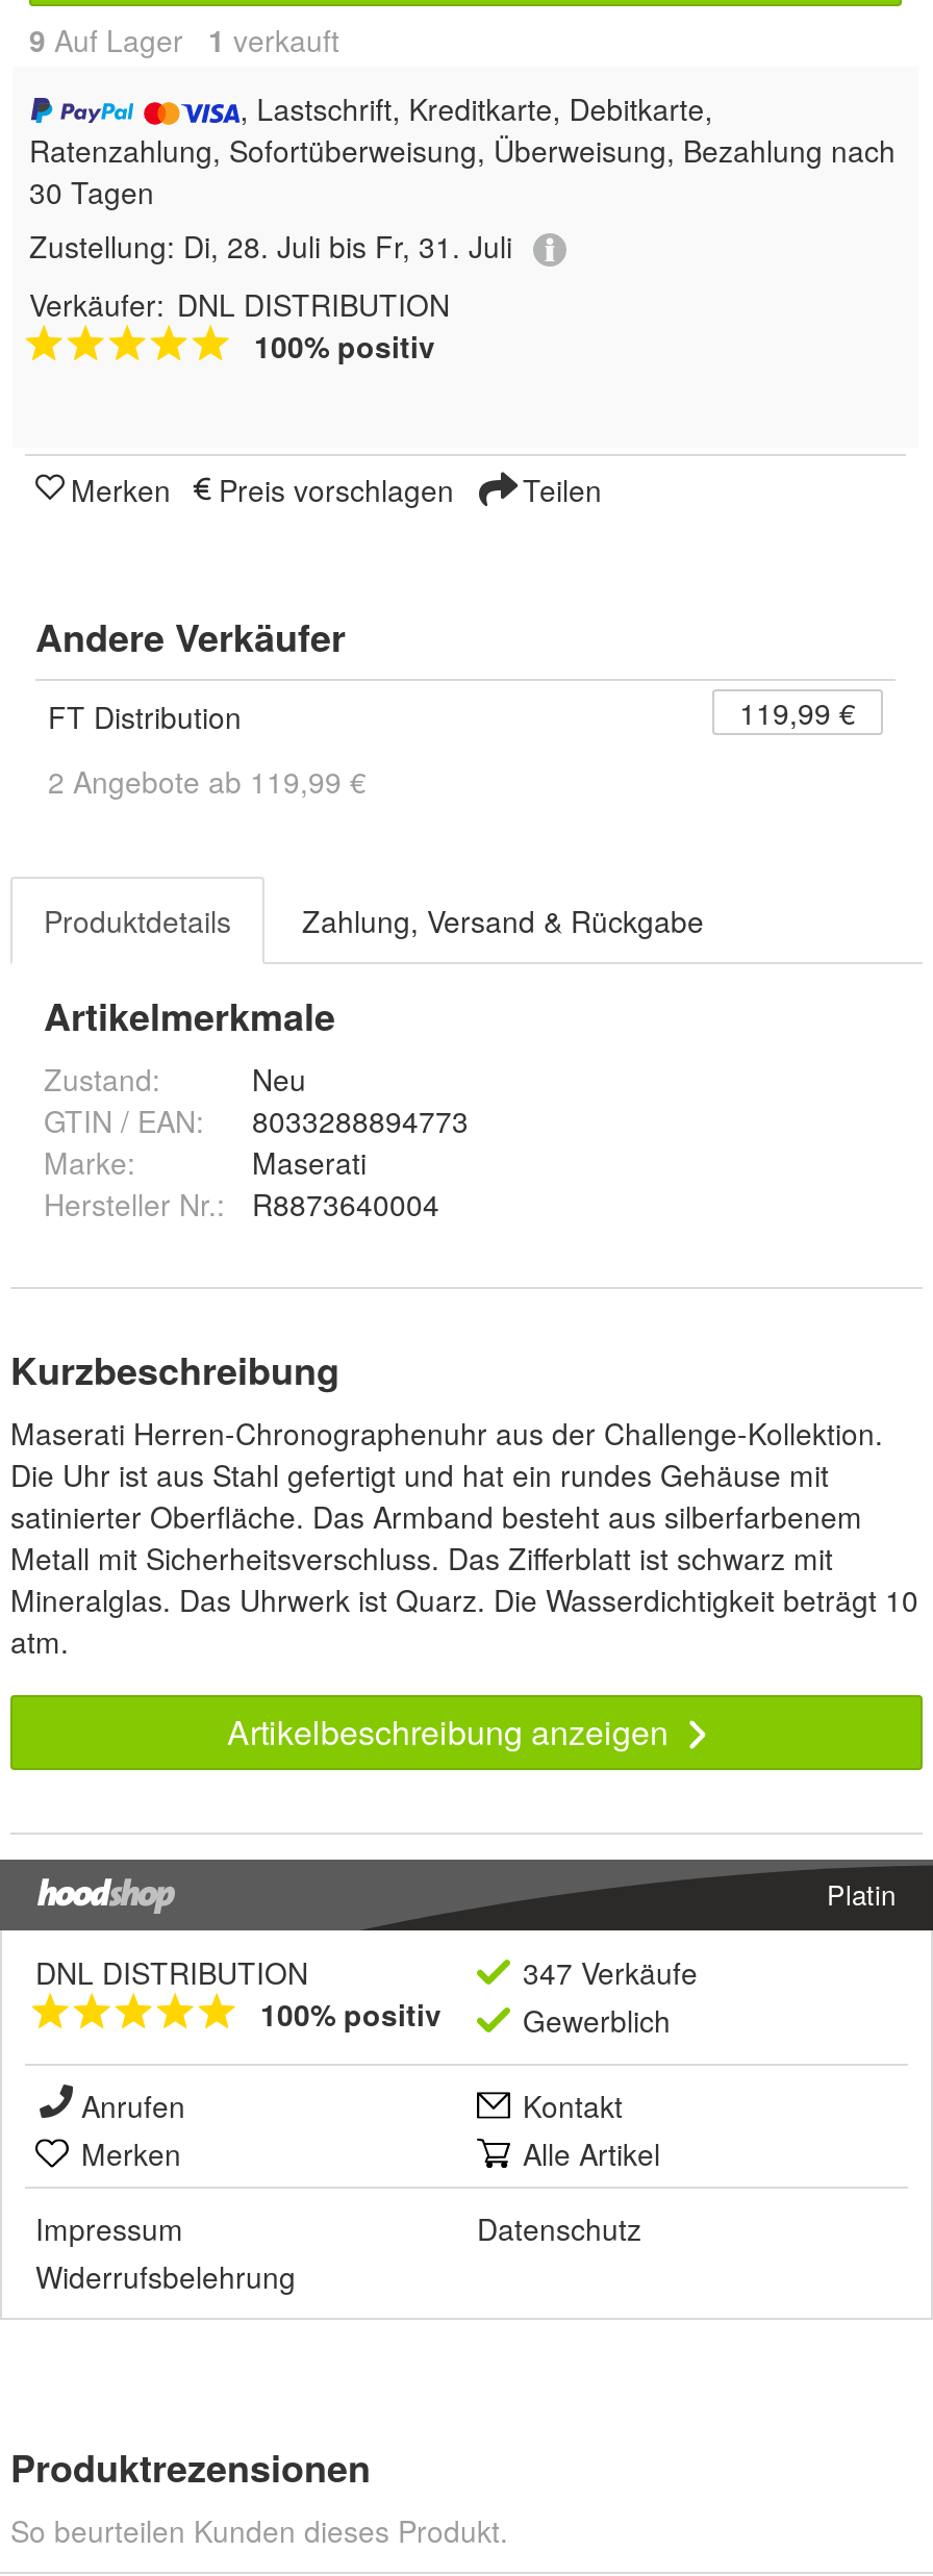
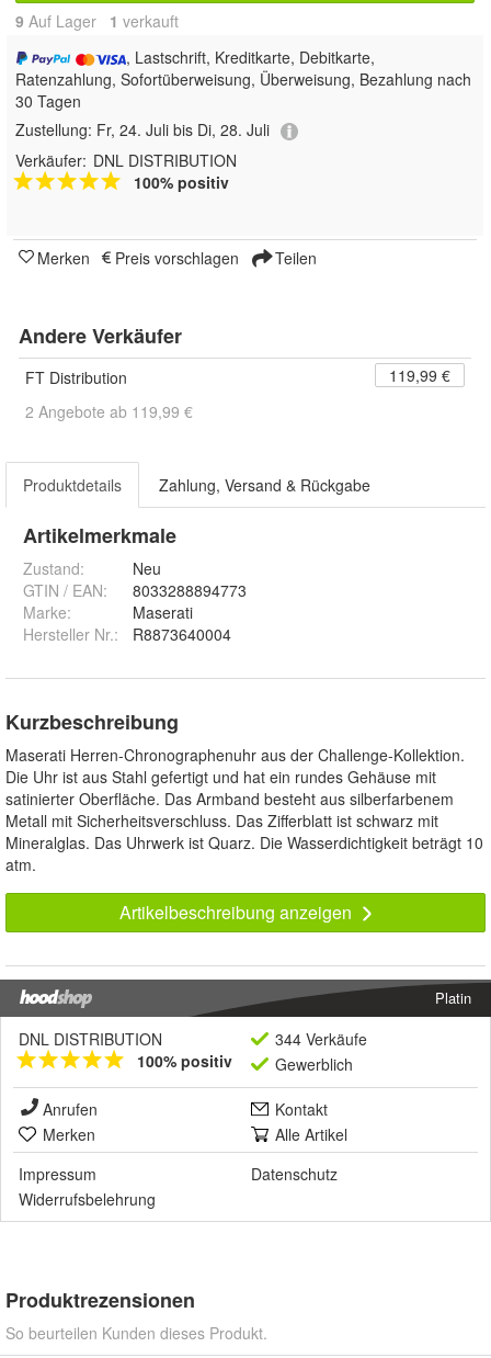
[29,226,512,268] Zustellung: Di, 28. Juli bis Fr, 31. Juli -> [15,119,270,141] Zustellung: Fr, 24. Juli bis Di, 28. Juli
[523,1951,698,1992] 347 Verkäufe -> [275,1028,367,1050] 344 Verkäufe

